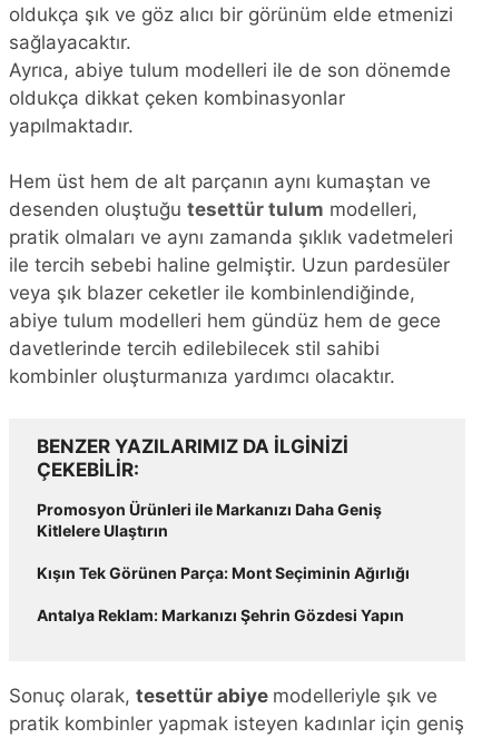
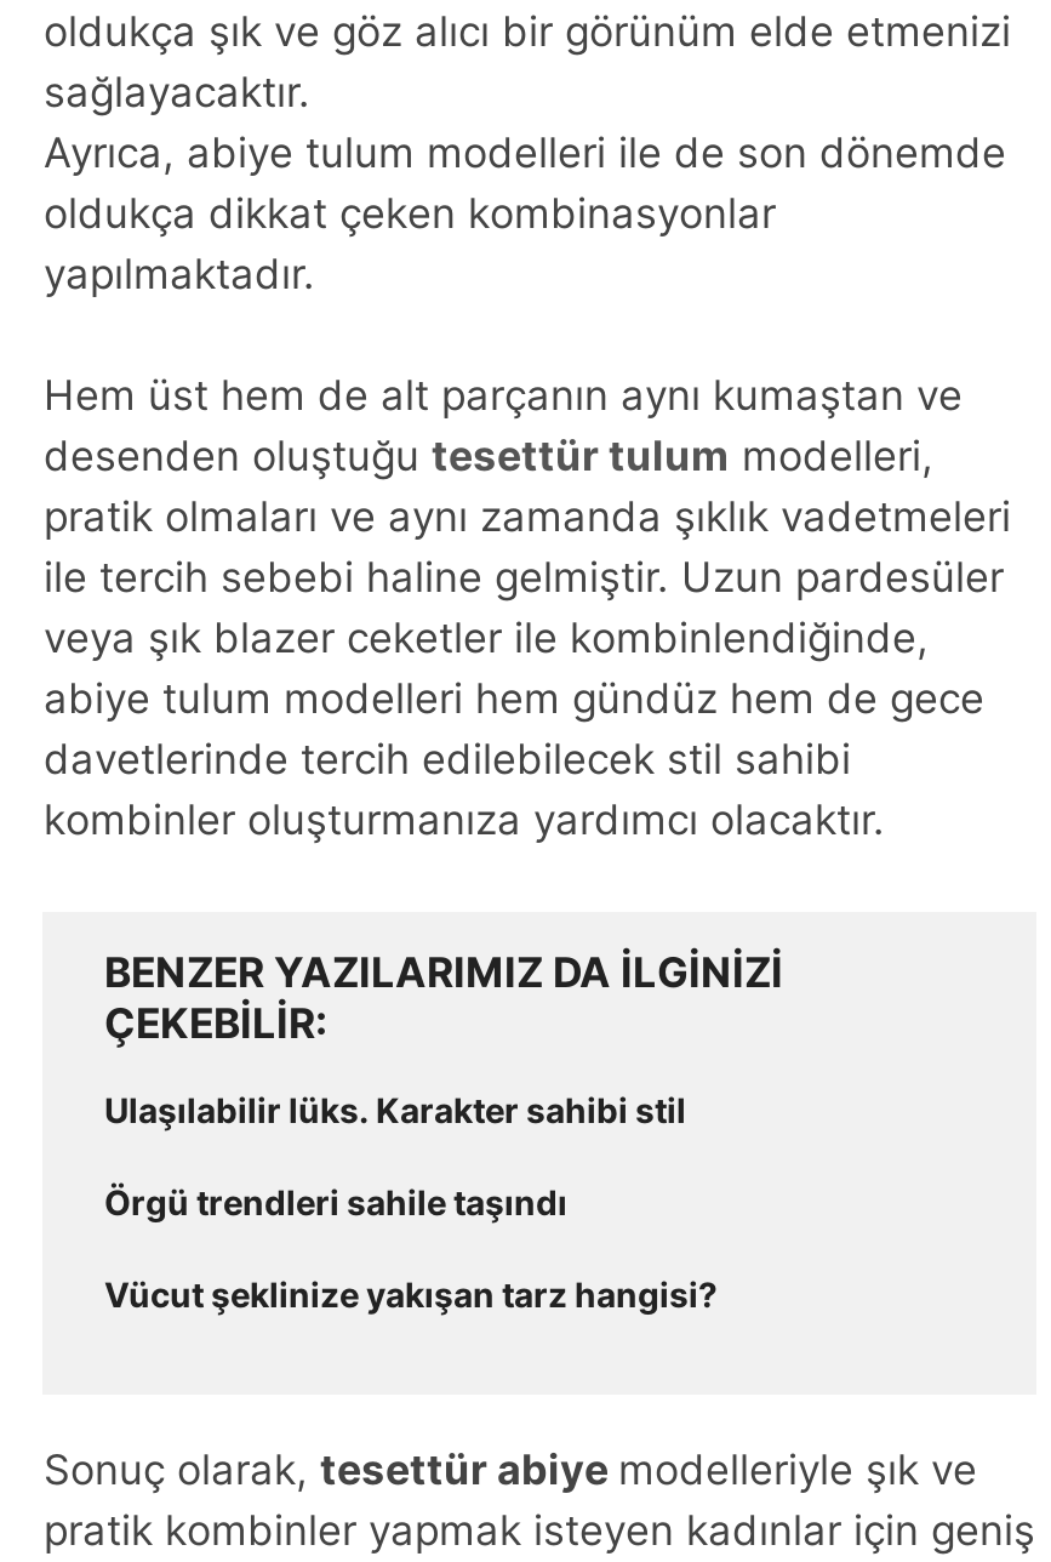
[37,500,382,540] Promosyon Ürünleri ile Markanızı Daha Geniş | Kitlelere Ulaştırın -> [104,1090,686,1131] Ulaşılabilir lüks. Karakter sahibi stil
[37,564,410,583] Kışın Tek Görünen Parça: Mont Seçiminin Ağırlığı -> [104,1182,567,1224] Örgü trendleri sahile taşındı
[37,606,405,625] Antalya Reklam: Markanızı Şehrin Gözdesi Yapın -> [104,1275,718,1316] Vücut şeklinize yakışan tarz hangisi?

